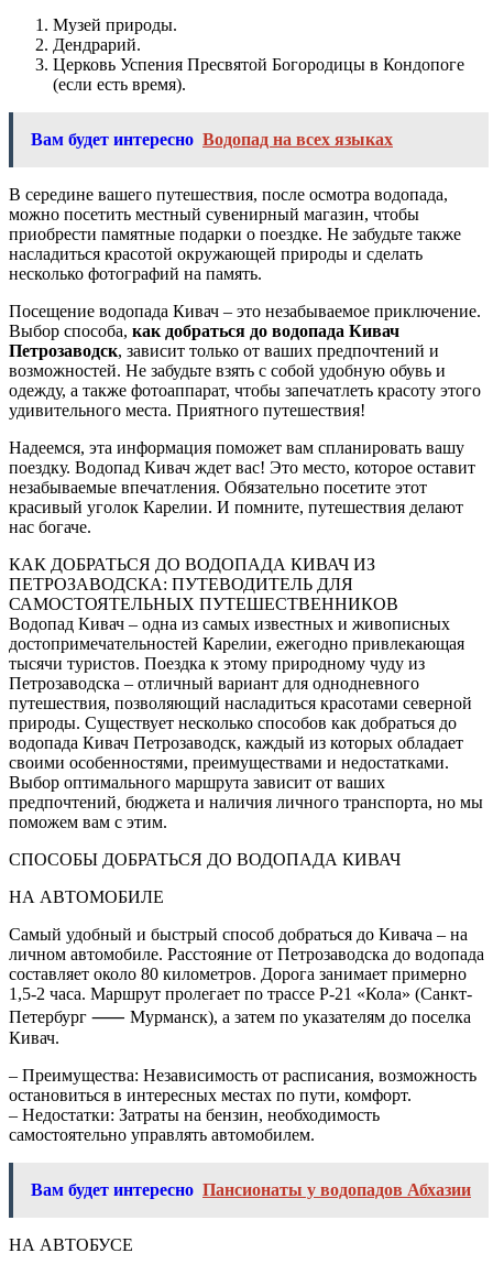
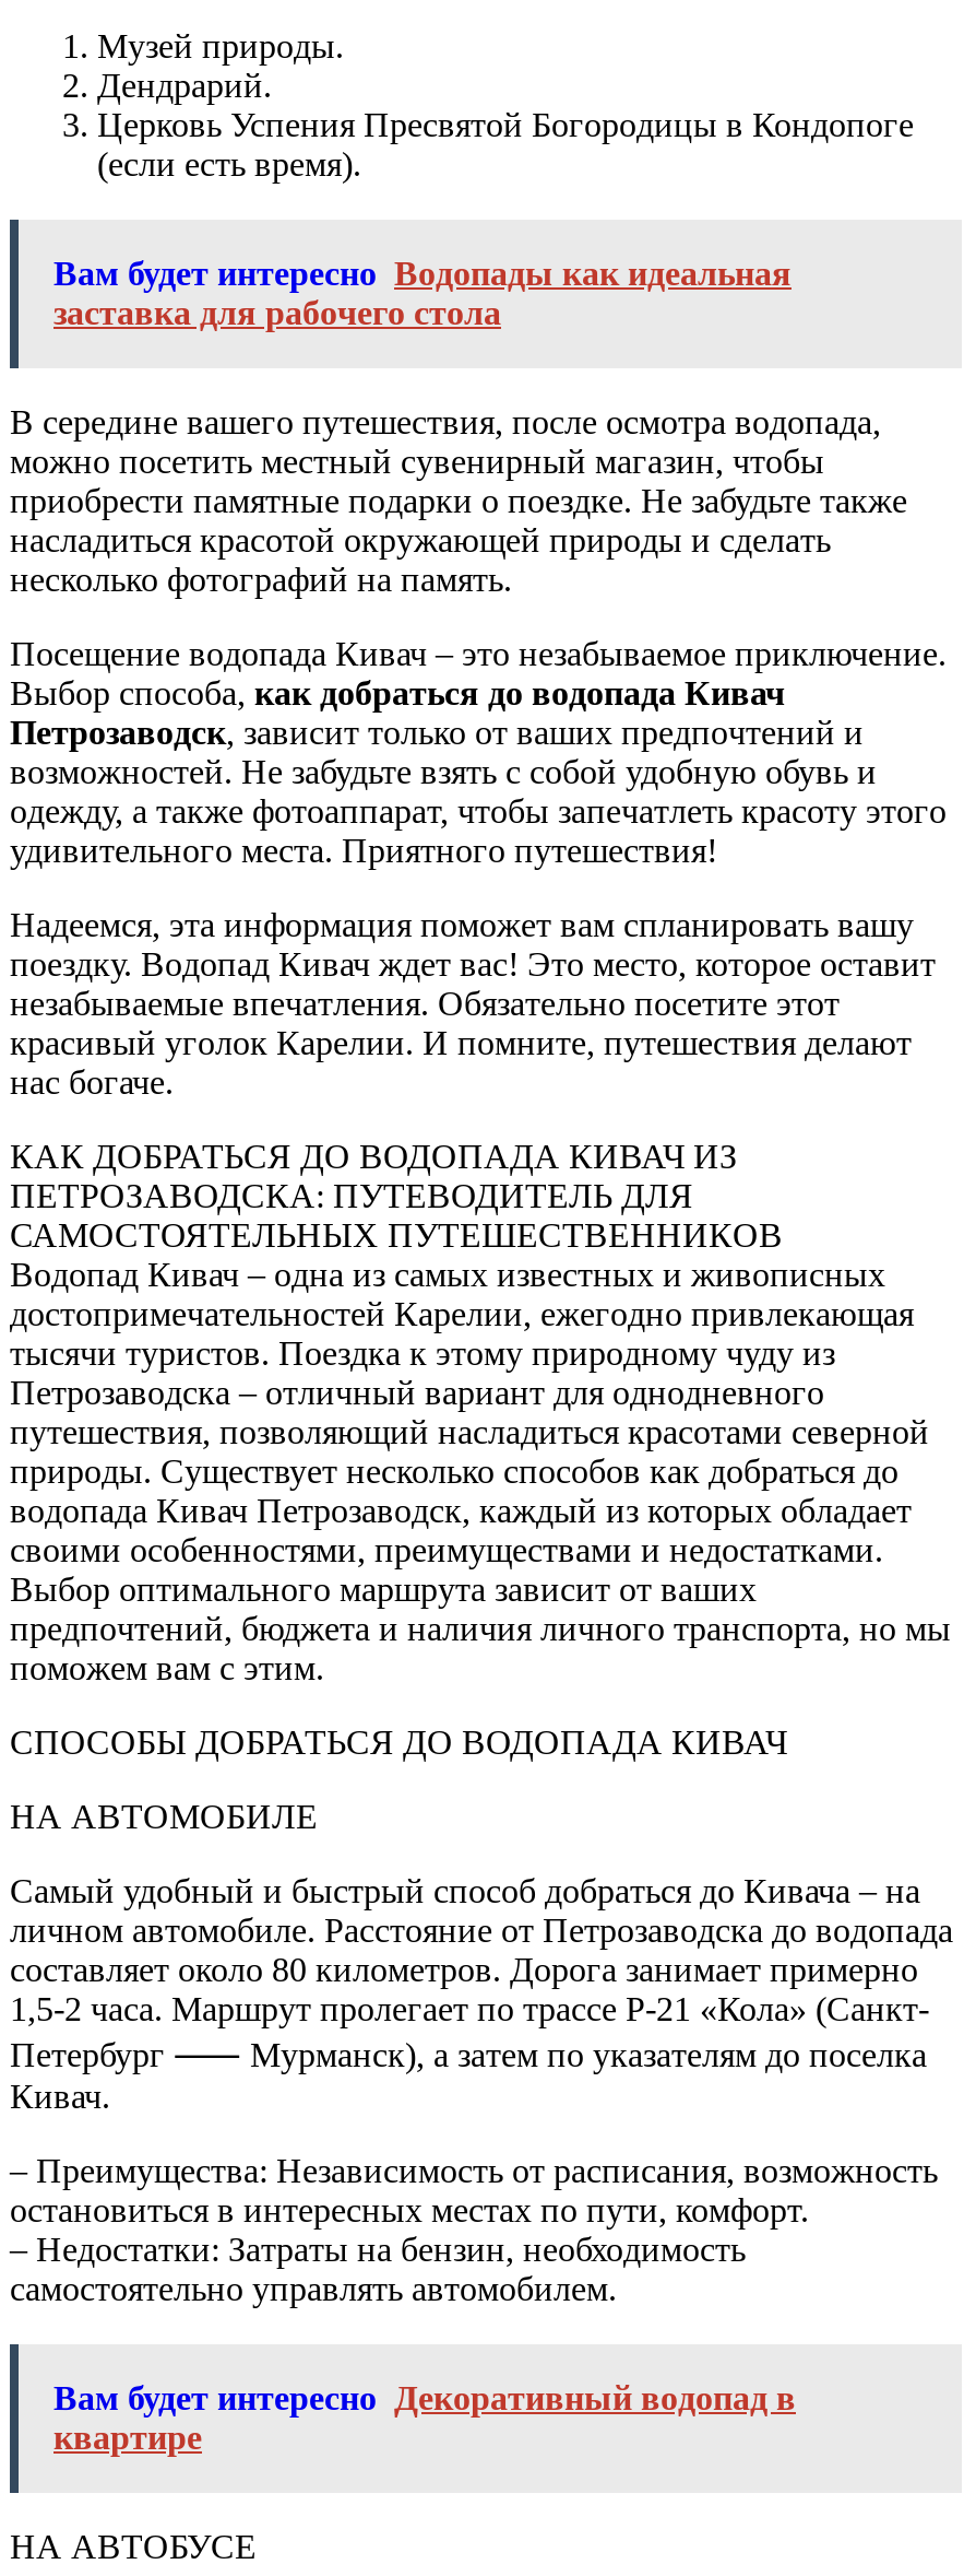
[31,130,393,148] Вам будет интересно Водопад на всех языках -> [53,254,792,330] Вам будет интересно Водопады как идеальная | заставка для рабочего стола
[31,1180,471,1199] Вам будет интересно Пансионаты у водопадов Абхазии -> [53,2379,796,2455] Вам будет интересно Декоративный водопад в | квартире

